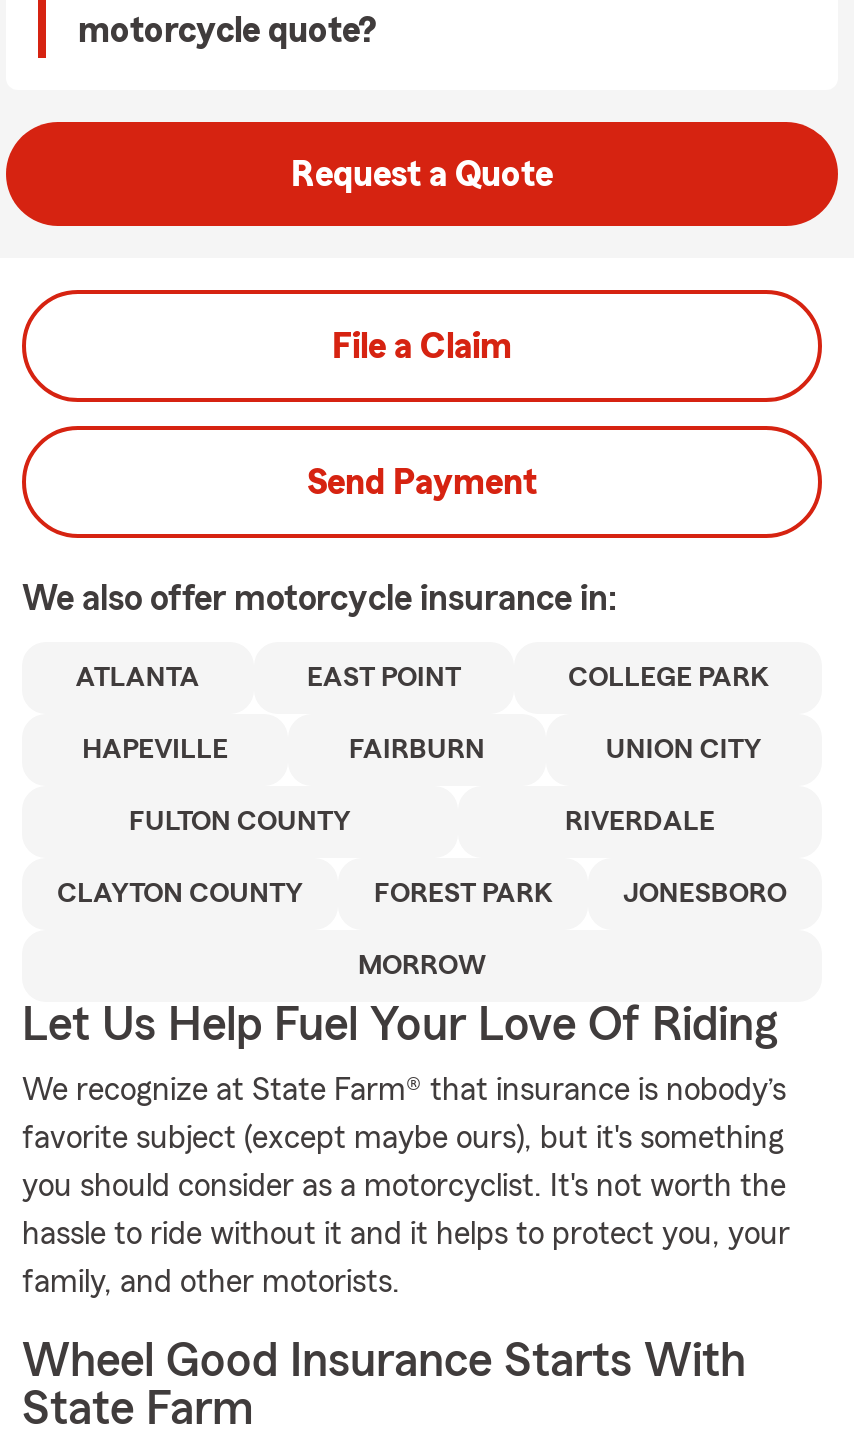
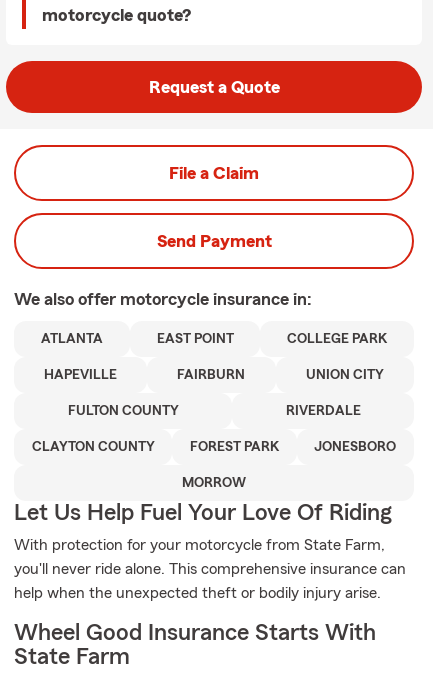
[22,1074,790,1298] We recognize at State Farm® that insurance is nobody’s | favorite subject (except maybe ours), but it's something | you should consider as a motorcyclist. It's not worth the | hassle to ride without it and it helps to protect you, your | family, and other motorists. -> [14,537,406,601] With protection for your motorcycle from State Farm, | you'll never ride alone. This comprehensive insurance can | help when the unexpected theft or bodily injury arise.

